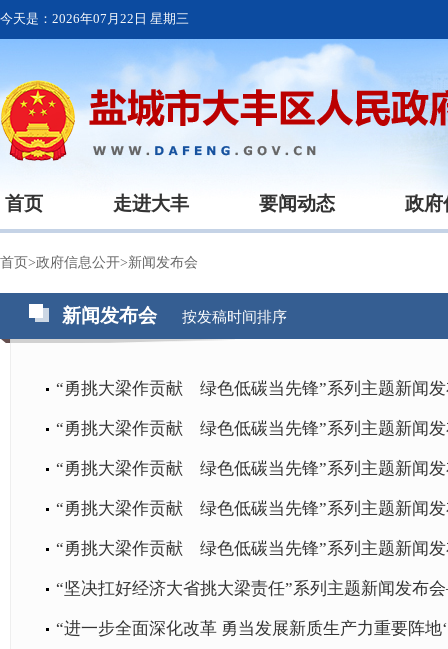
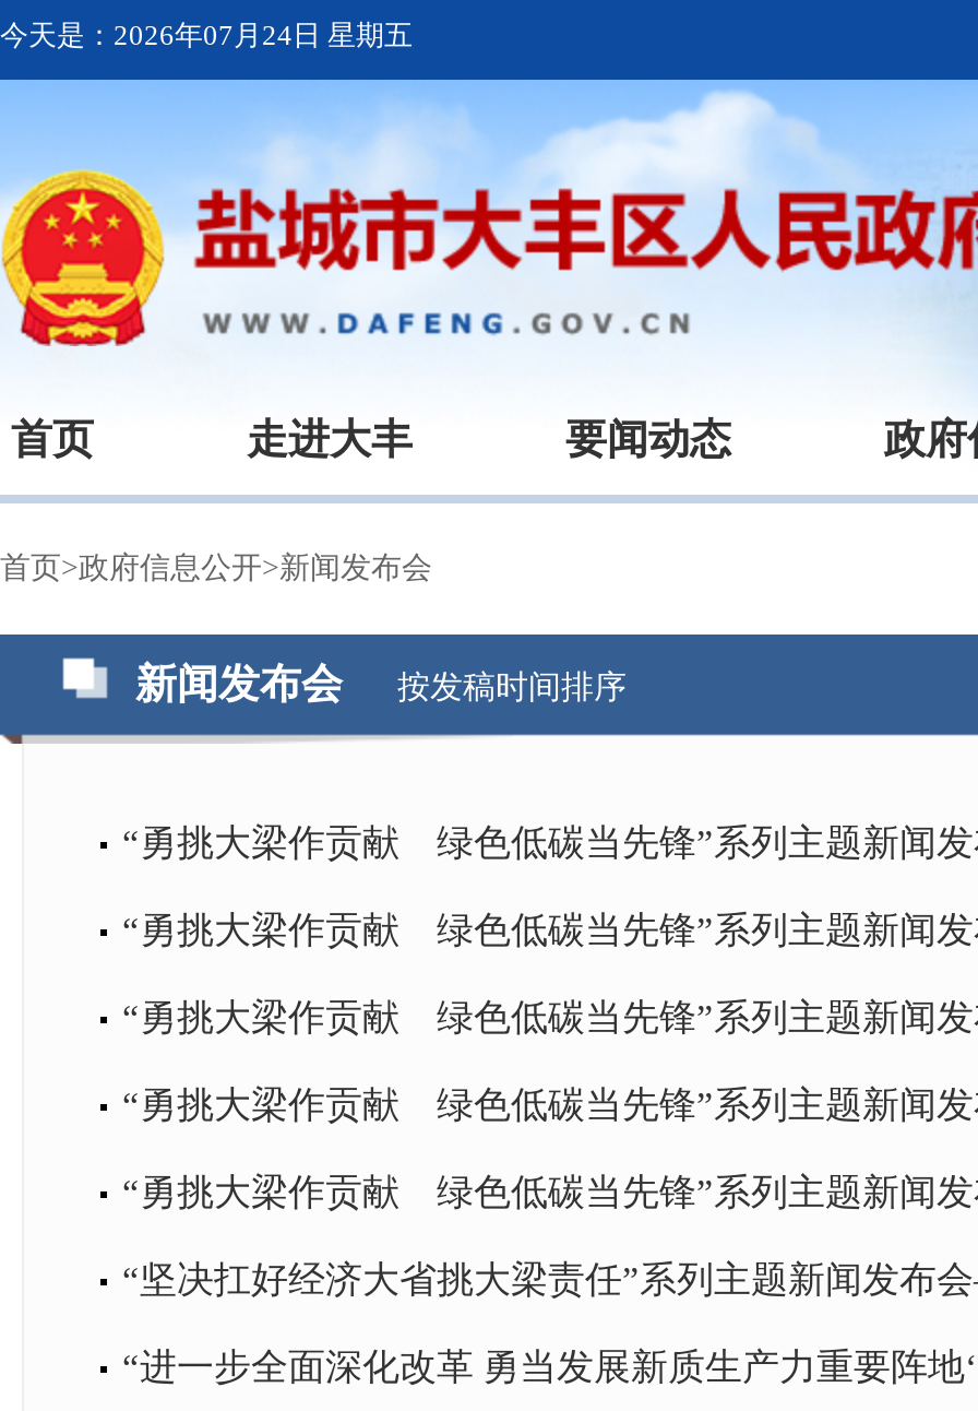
[0,11,189,26] 今天是：2026年07月22日 星期三 -> [0,19,413,51] 今天是：2026年07月24日 星期五

